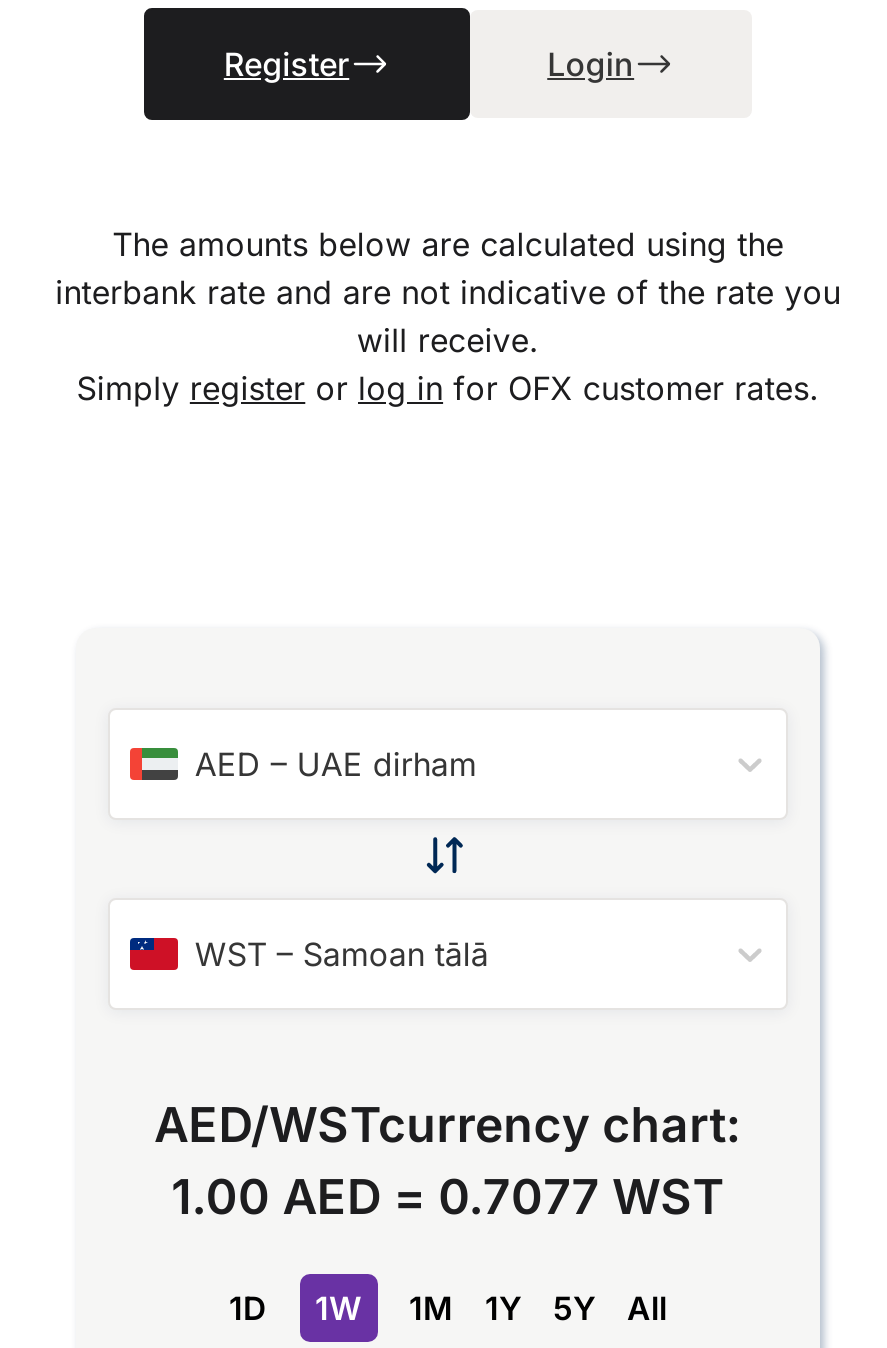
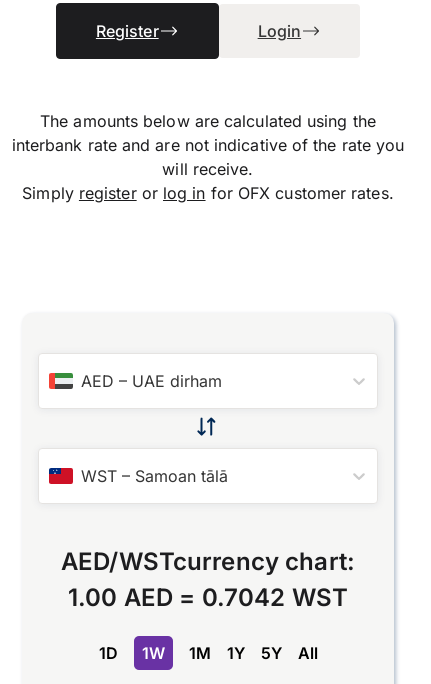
[171,1168,725,1226] 1.00 AED = 0.7077 WST -> [68,583,348,612] 1.00 AED = 0.7042 WST

